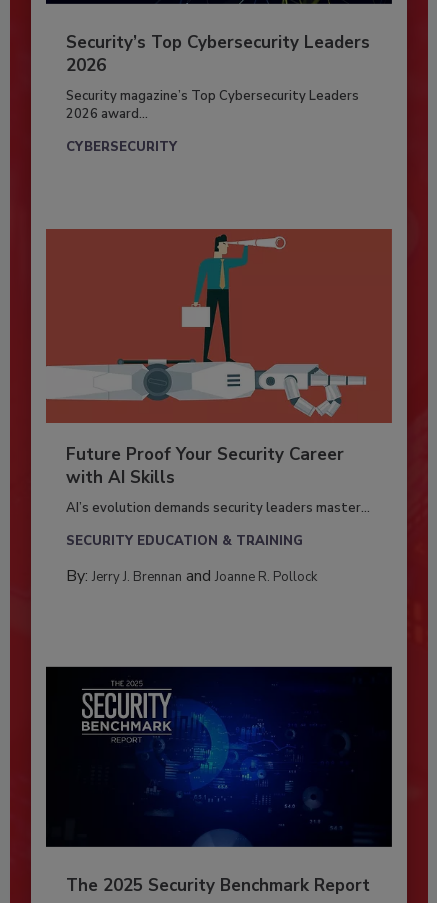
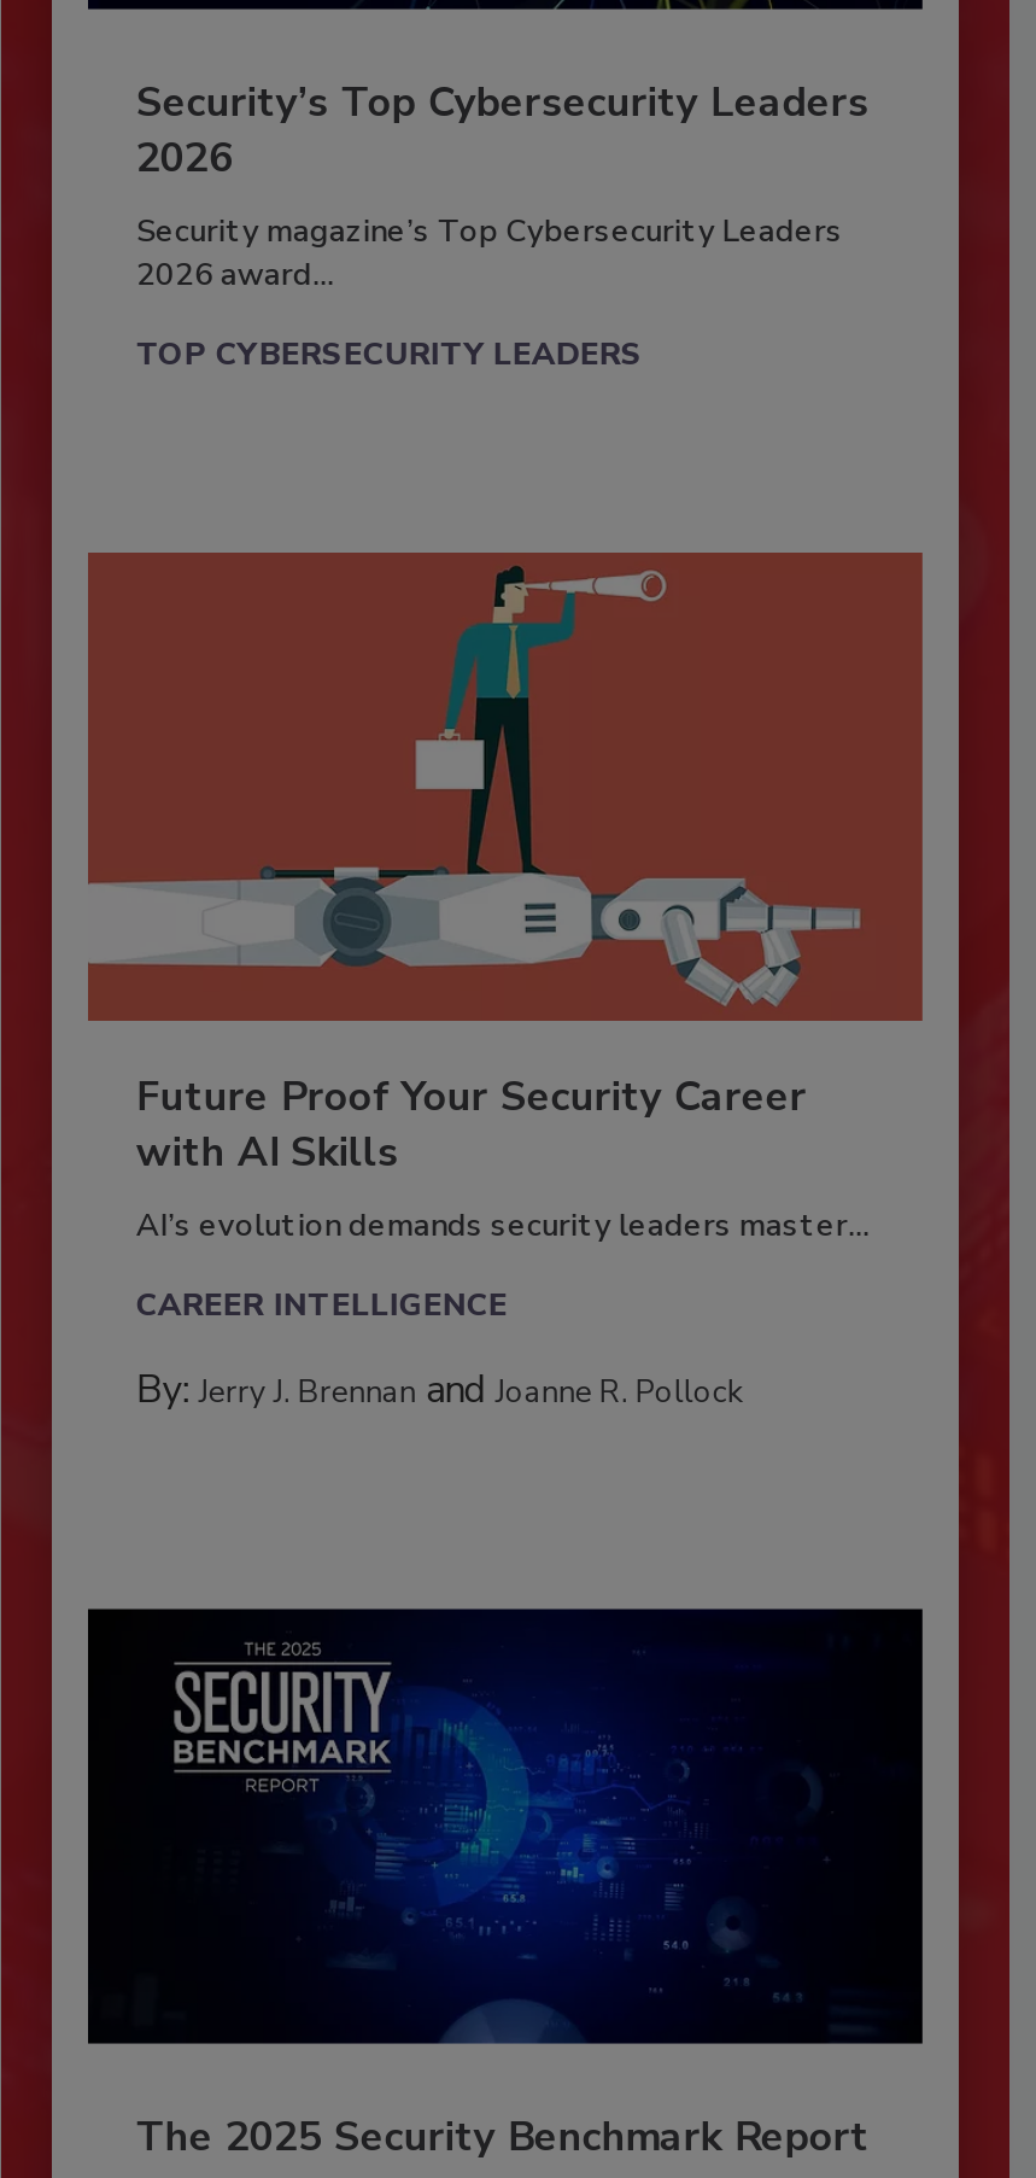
[66,138,177,156] CYBERSECURITY -> [136,332,643,376] TOP CYBERSECURITY LEADERS
[66,532,303,550] SECURITY EDUCATION & TRAINING -> [136,1285,508,1328] CAREER INTELLIGENCE

